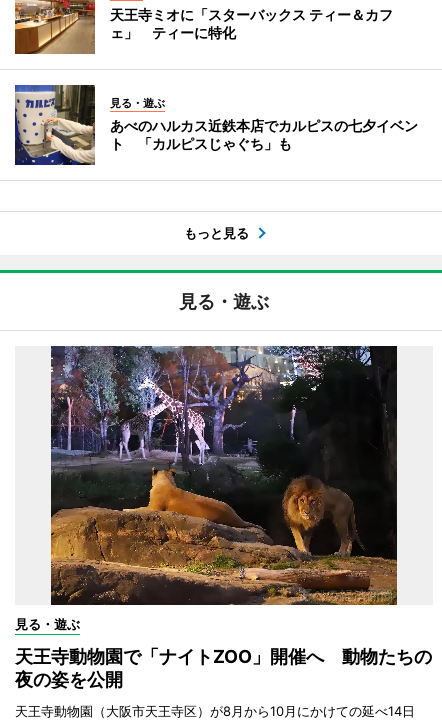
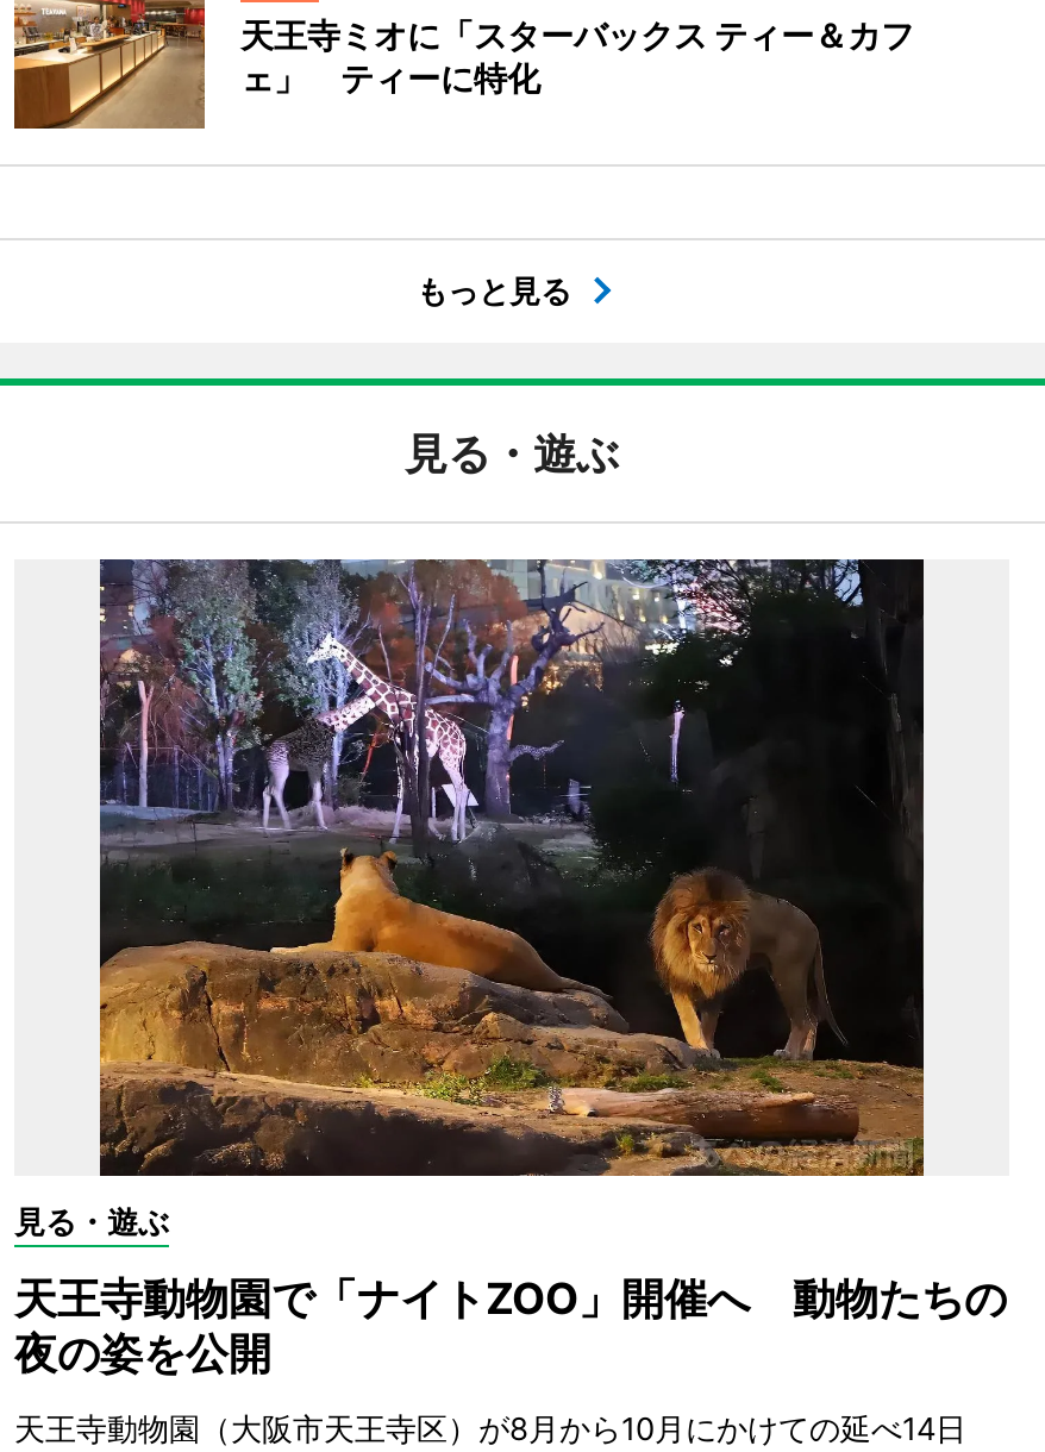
[14,84,418,166] [image] | 見る・遊ぶ | あべのハルカス近鉄本店でカルピスの七夕イベン | ト 「カルピスじゃぐち」も -> none

